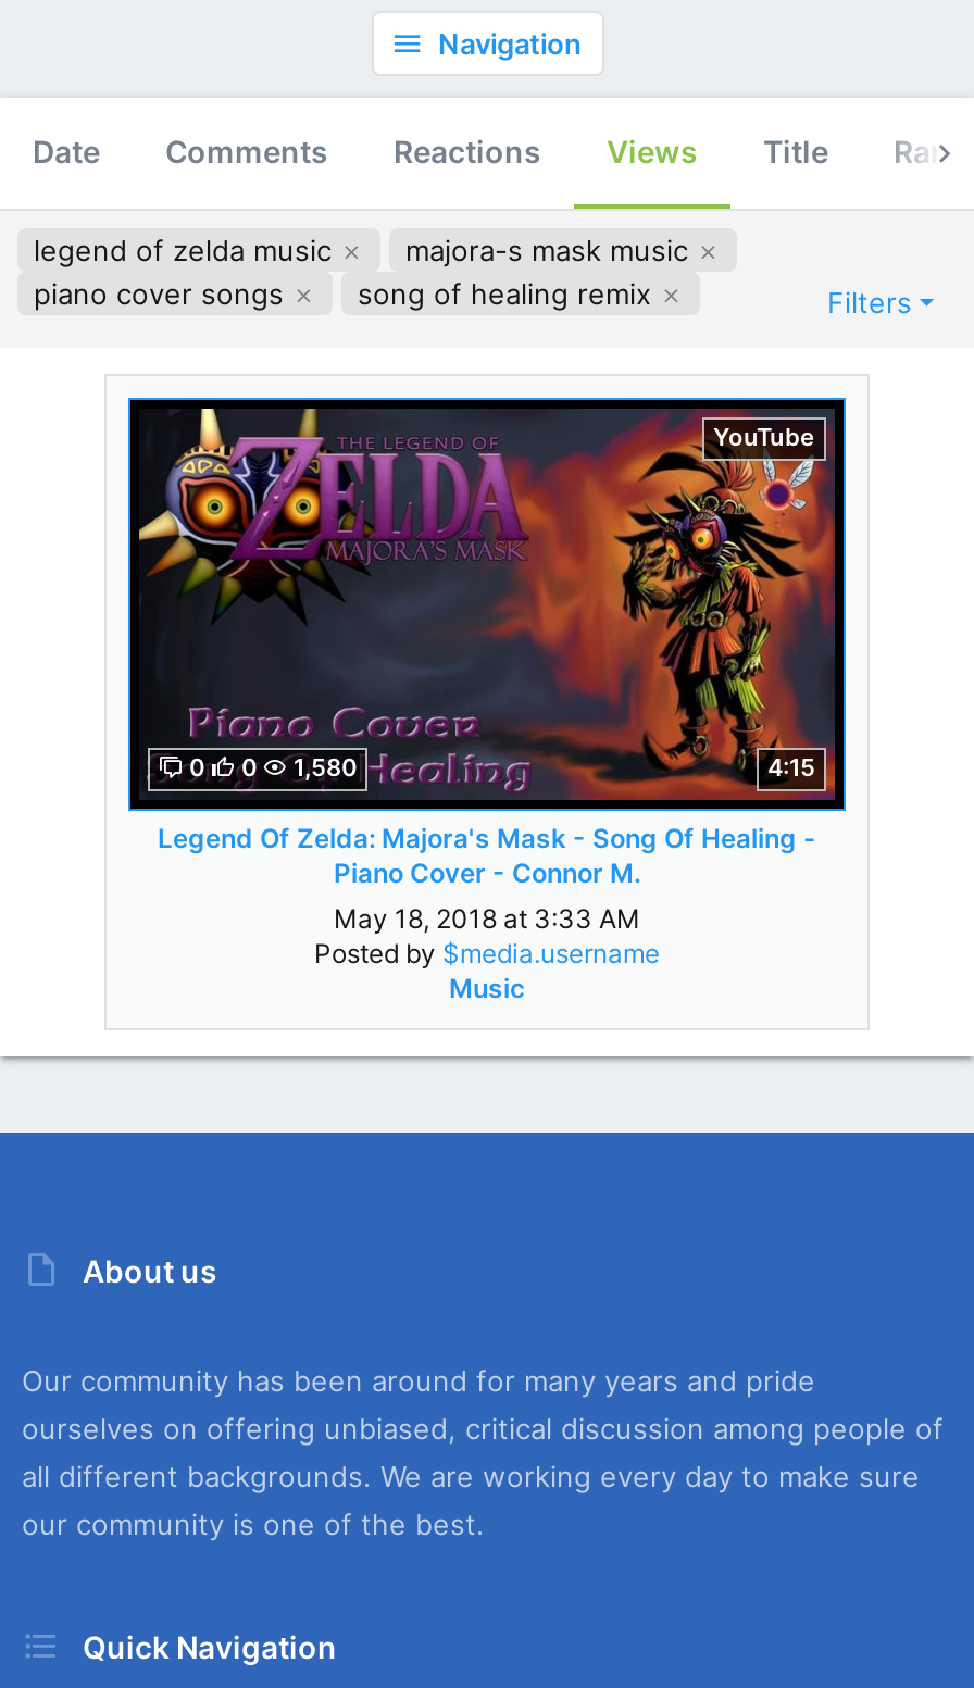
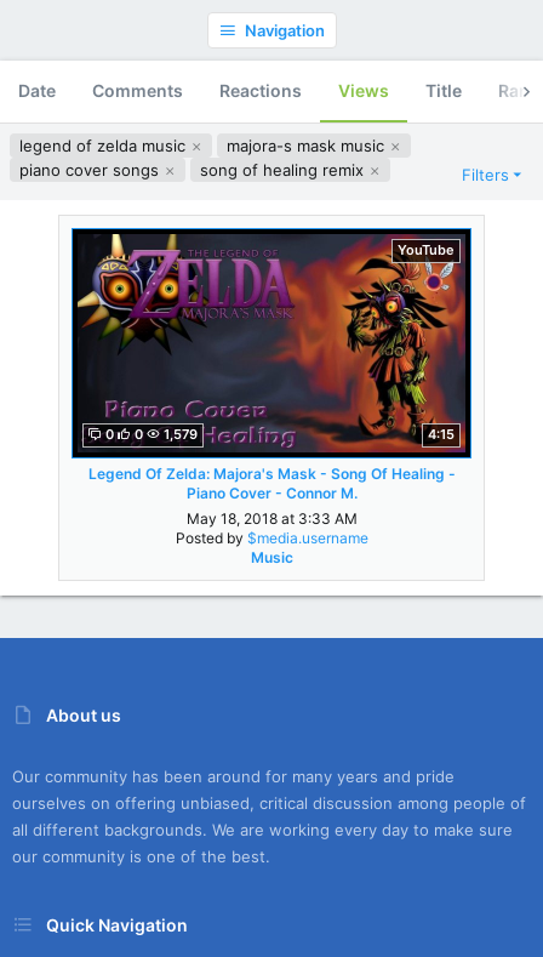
[287,752,357,783] 1,580 -> [160,426,198,443] 1,579

